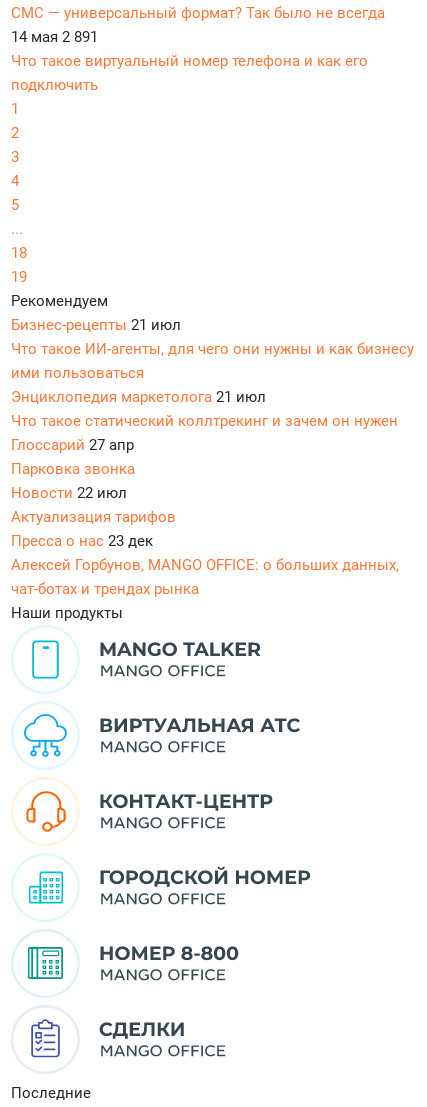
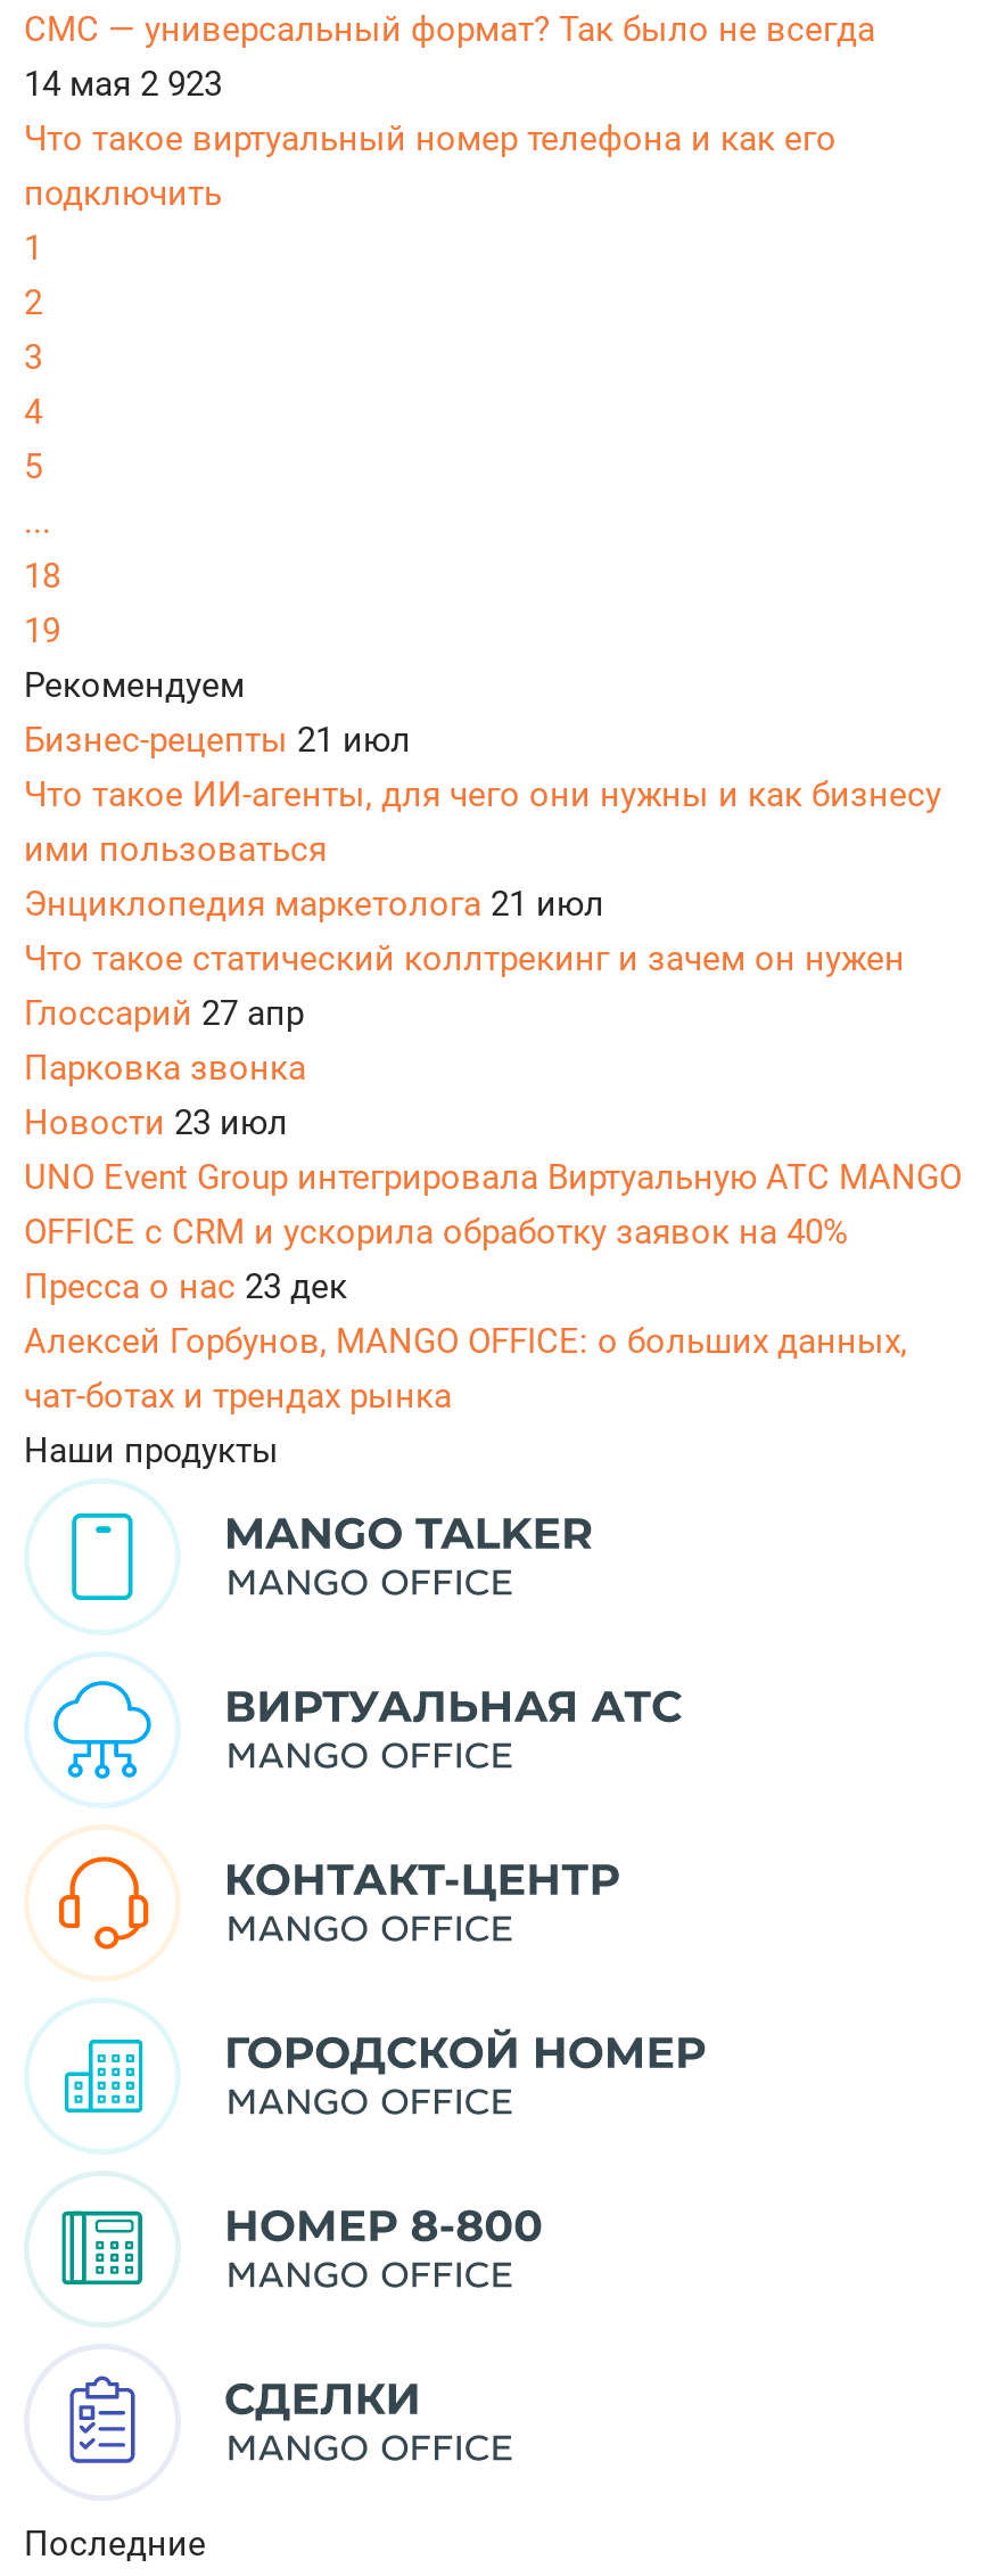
[11,28,98,46] 14 мая 2 891 -> [24,65,222,106] 14 мая 2 923
[11,484,176,526] Новости 22 июл | Актуализация тарифов -> [24,1103,962,1254] Новости 23 июл | UNO Event Group интегрировала Виртуальную АТС MANGO | OFFICE с CRM и ускорила обработку заявок на 40%

